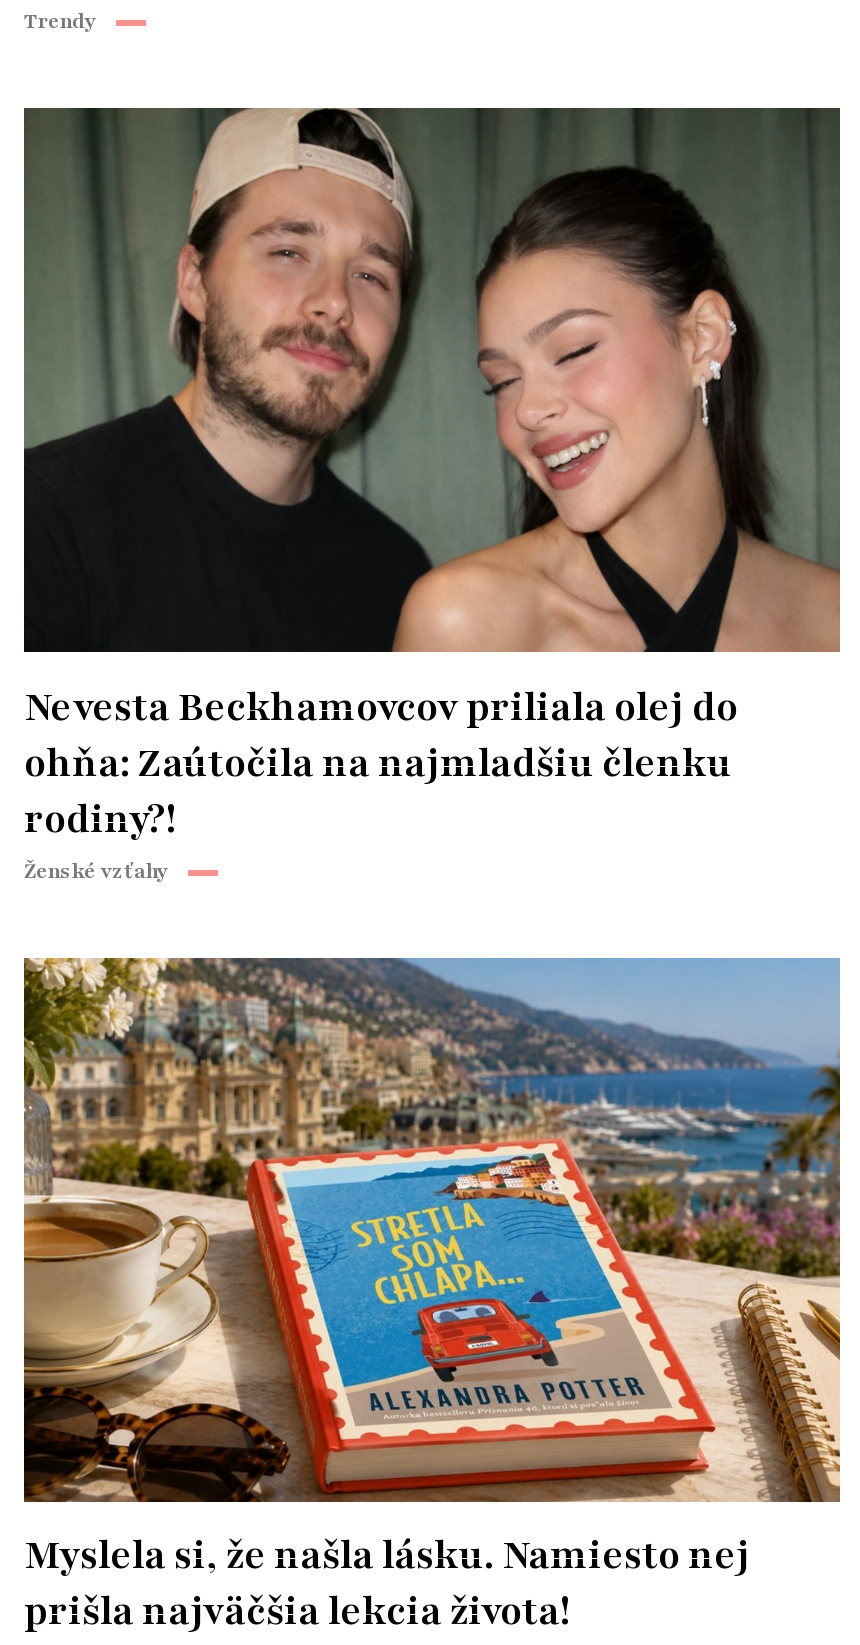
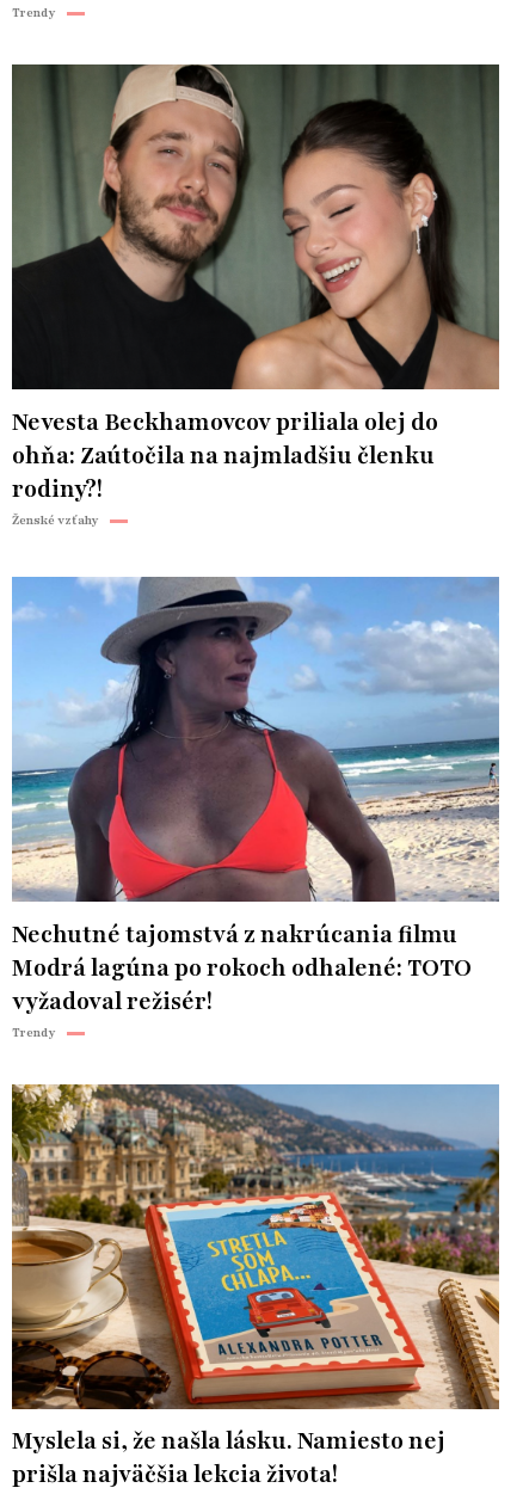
none -> [11,576,499,1041] [image] | Nechutné tajomstvá z nakrúcania filmu | Modrá lagúna po rokoch odhalené: TOTO | vyžadoval režisér! | Trendy

